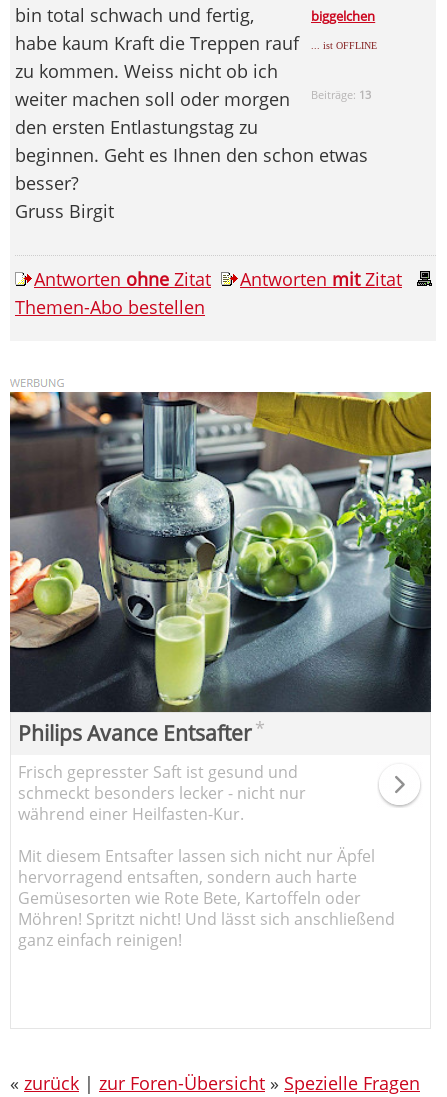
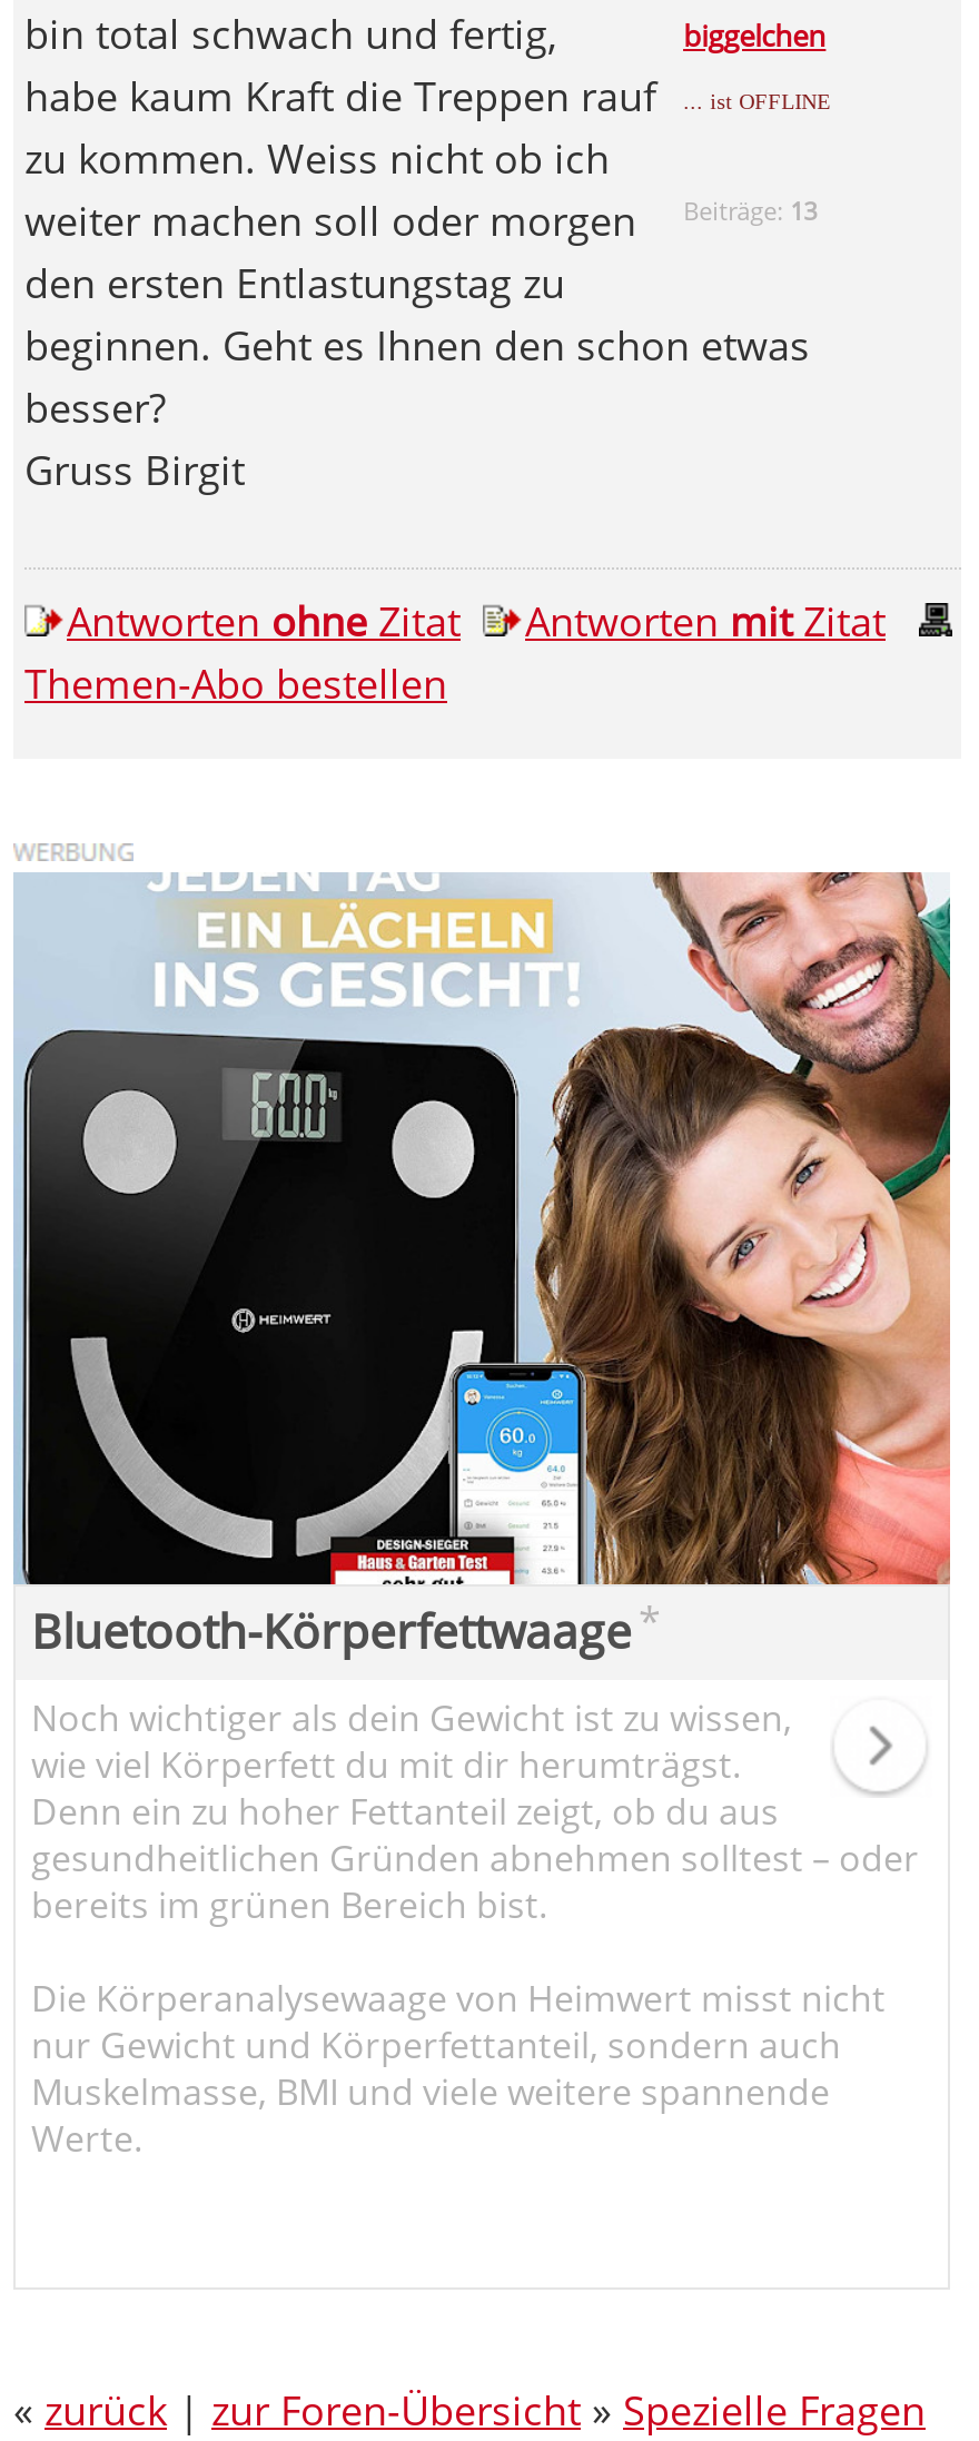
[9,391,432,747] [image] | Philips Avance Entsafter * -> [13,870,952,1662] [image] | Bluetooth-Körperfettwaage *
[18,761,306,825] Frisch gepresster Saft ist gesund und | schmeckt besonders lecker - nicht nur | während einer Heilfasten-Kur. -> [31,1693,919,1929] Noch wichtiger als dein Gewicht ist zu wissen, | wie viel Körperfett du mit dir herumträgst. | Denn ein zu hoher Fettanteil zeigt, ob du aus | gesundheitlichen Gründen abnehmen solltest – oder | bereits im grünen Bereich bist.
[18,845,395,951] Mit diesem Entsafter lassen sich nicht nur Äpfel | hervorragend entsaften, sondern auch harte | Gemüsesorten wie Rote Bete, Kartoffeln oder | Möhren! Spritzt nicht! Und lässt sich anschließend | ganz einfach reinigen! -> [31,1973,886,2162] Die Körperanalysewaage von Heimwert misst nicht | nur Gewicht und Körperfettanteil, sondern auch | Muskelmasse, BMI und viele weitere spannende | Werte.

